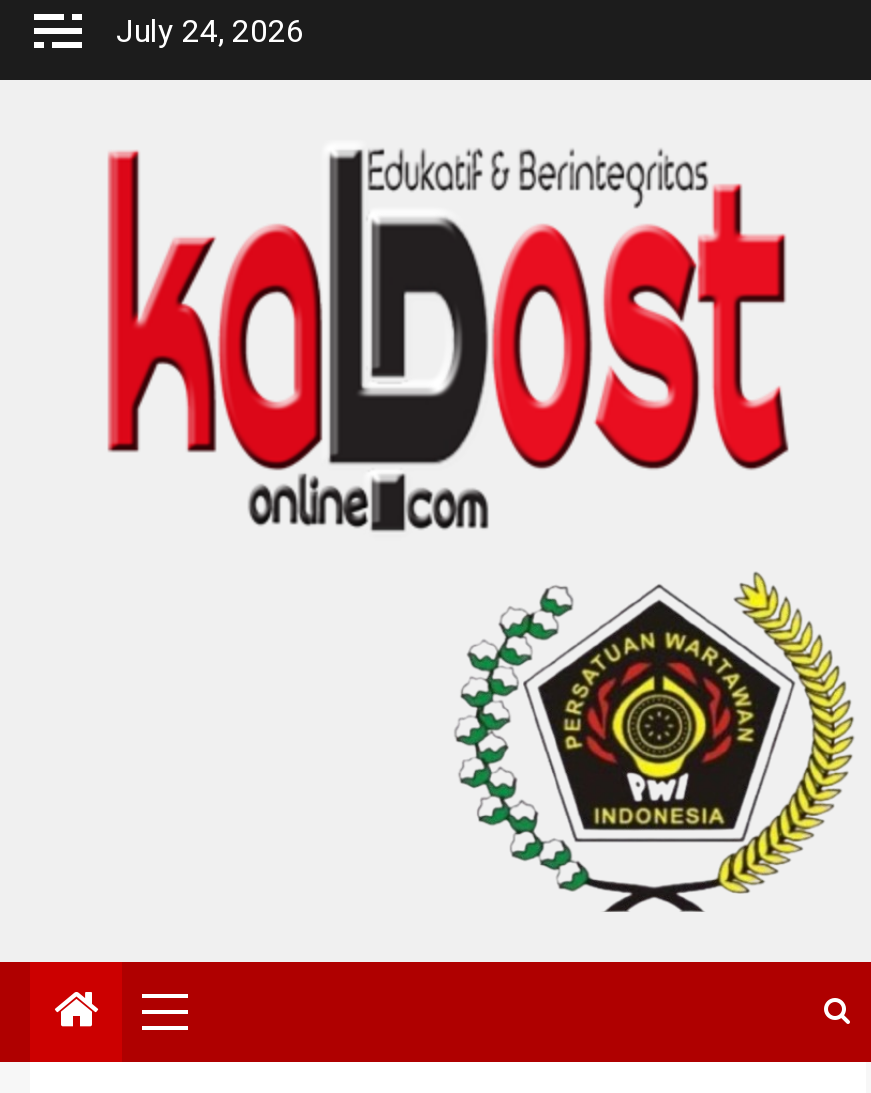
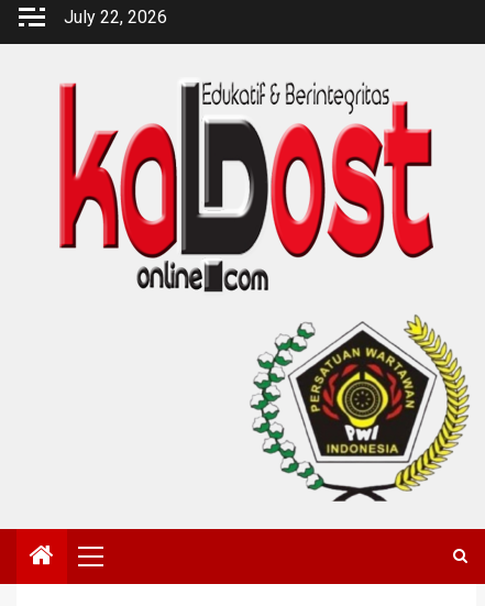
[116,12,304,50] July 24, 2026 -> [64,7,167,27] July 22, 2026

